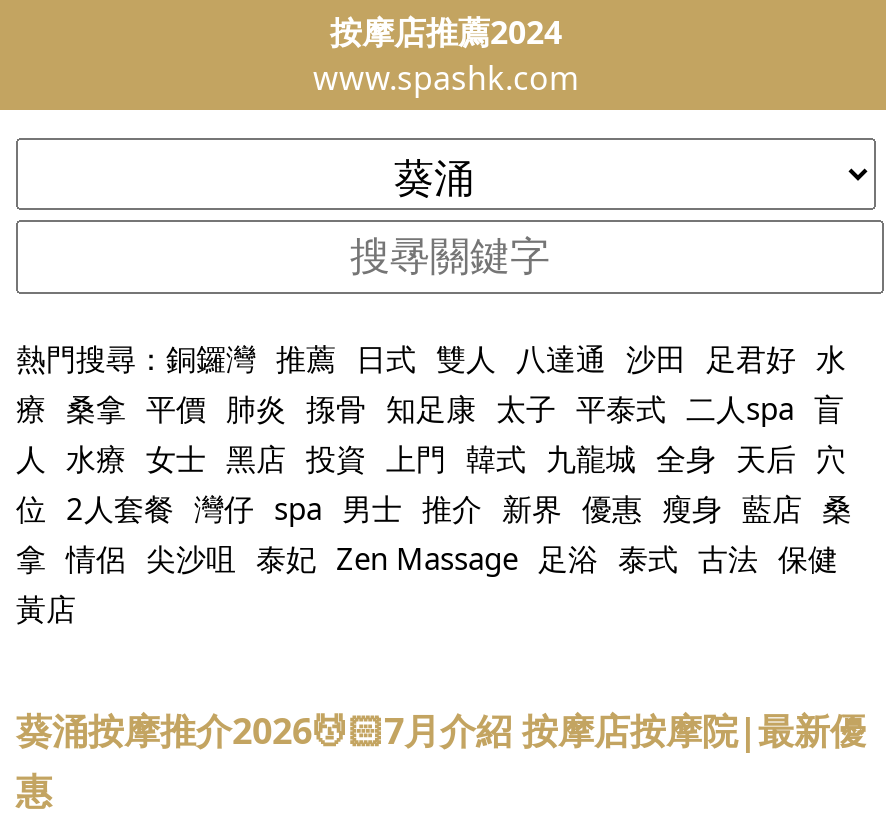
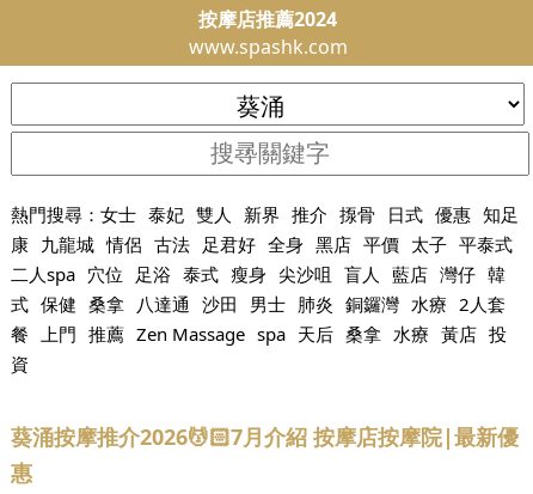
[16,338,852,628] 熱門搜尋：銅鑼灣 推薦 日式 雙人 八達通 沙田 足君好 水 | 療 桑拿 平價 肺炎 揼骨 知足康 太子 平泰式 二人spa 盲 | 人 水療 女士 黑店 投資 上門 韓式 九龍城 全身 天后 穴 | 位 2人套餐 灣仔 spa 男士 推介 新界 優惠 瘦身 藍店 桑 | 拿 情侶 尖沙咀 泰妃 Zen Massage 足浴 泰式 古法 保健 | 黃店 -> [11,202,519,376] 熱門搜尋：女士 泰妃 雙人 新界 推介 揼骨 日式 優惠 知足 | 康 九龍城 情侶 古法 足君好 全身 黑店 平價 太子 平泰式 | 二人spa 穴位 足浴 泰式 瘦身 尖沙咀 盲人 藍店 灣仔 韓 | 式 保健 桑拿 八達通 沙田 男士 肺炎 銅鑼灣 水療 2人套 | 餐 上門 推薦 Zen Massage spa 天后 桑拿 水療 黃店 投 | 資

